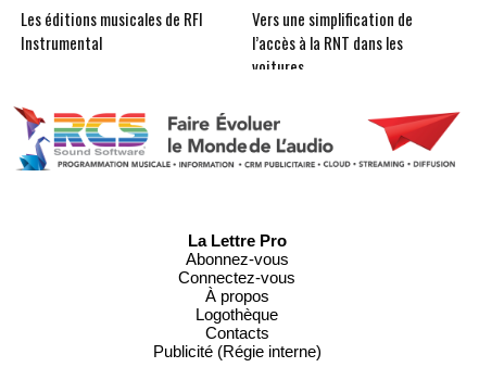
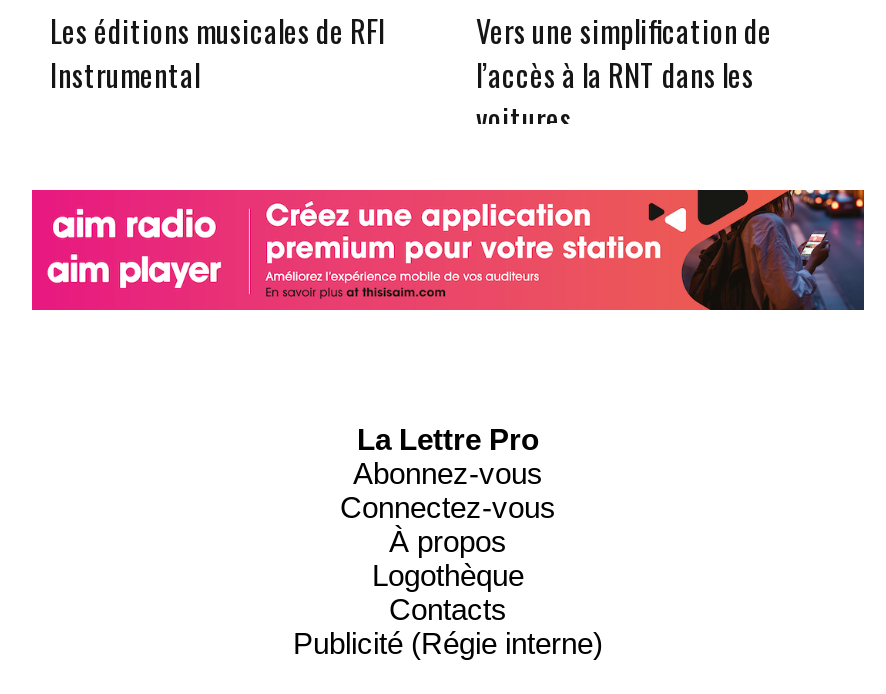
[11,105,463,172] [image] -> [30,188,866,312] [image]

